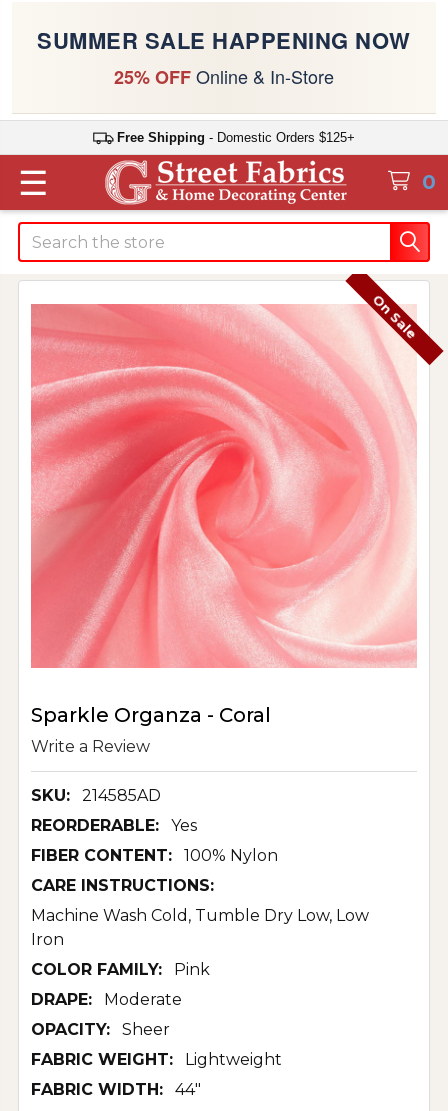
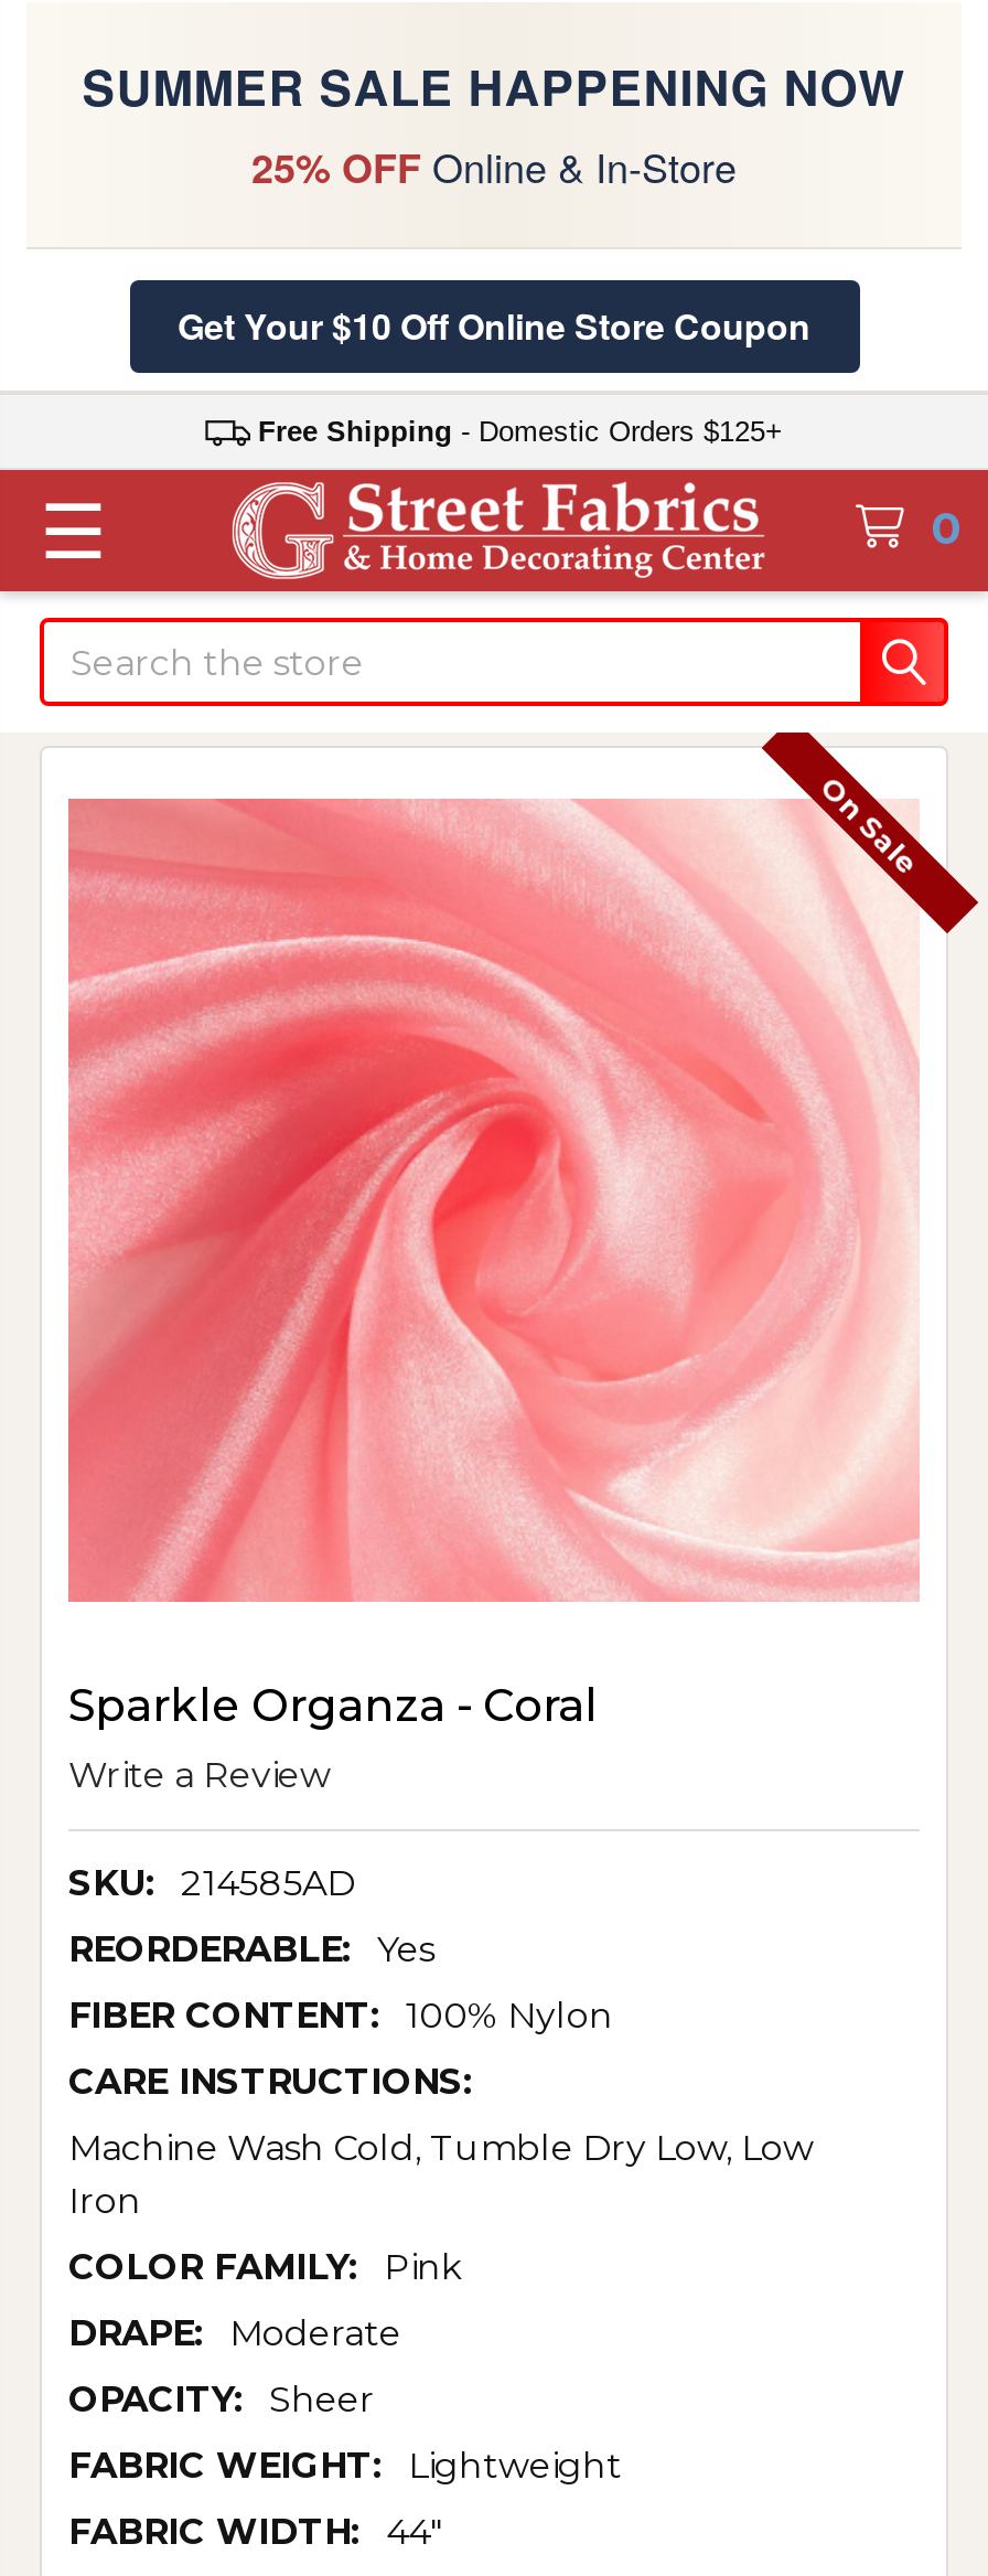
none -> [178,300,810,351] Get Your $10 Off Online Store Coupon

